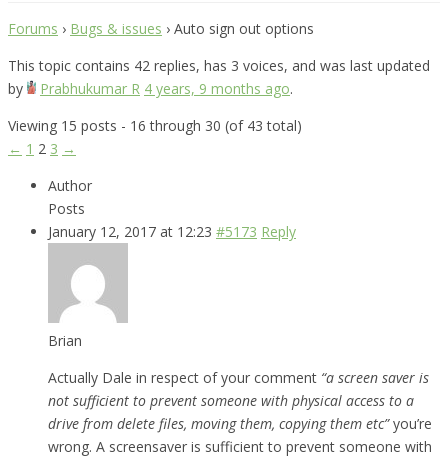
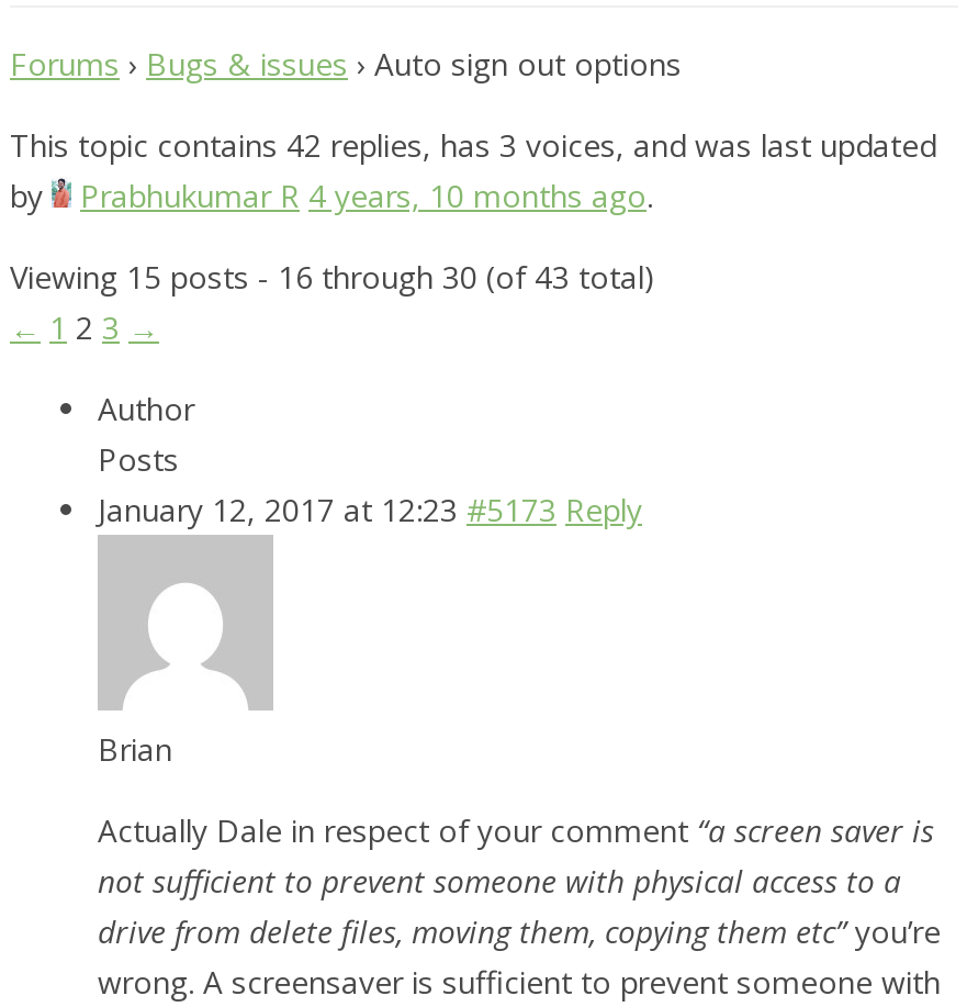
[40,79,293,98] Prabhukumar R 4 years, 9 months ago. -> [80,174,653,215] Prabhukumar R 4 years, 10 months ago.

